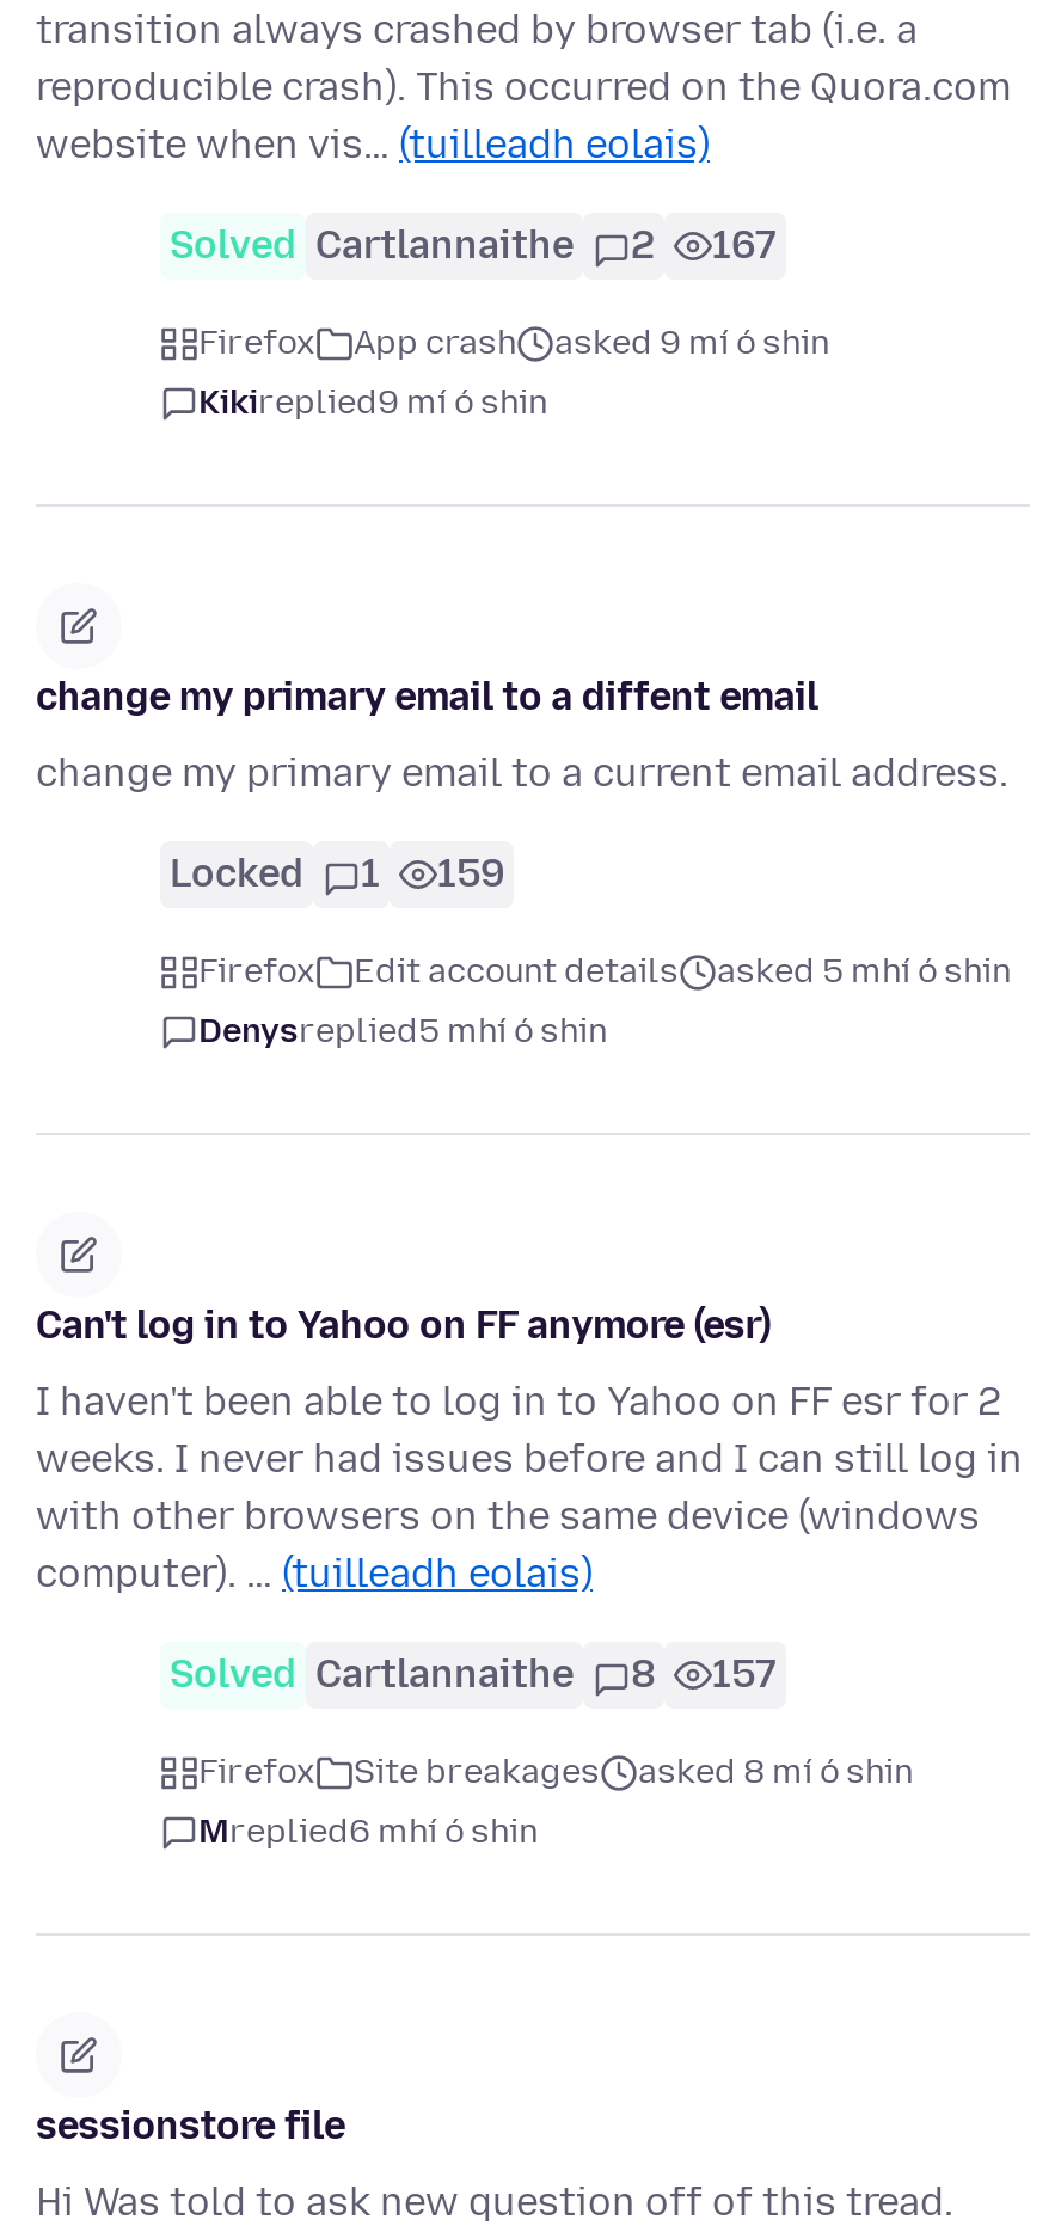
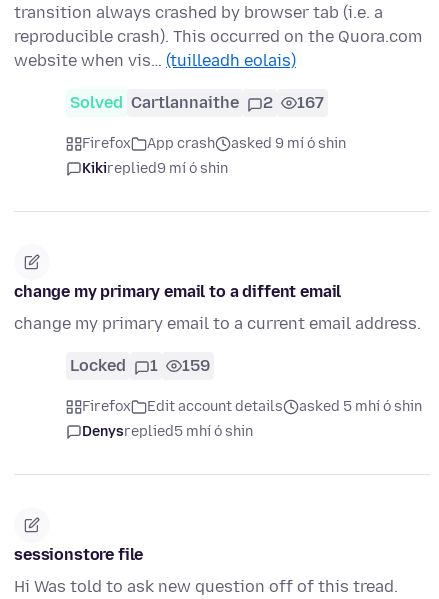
[36,1304,1023,1853] Can't log in to Yahoo on FF anymore (esr) | I haven't been able to log in to Yahoo on FF esr for 2 | weeks. I never had issues before and I can still log in | with other browsers on the same device (windows | computer). … (tuilleadh eolais) | Solved Cartlannaithe | 8 | 157 | Firefox | Site breakages | asked 8 mí ó shin | Mreplied6 mhí ó shin -> none

